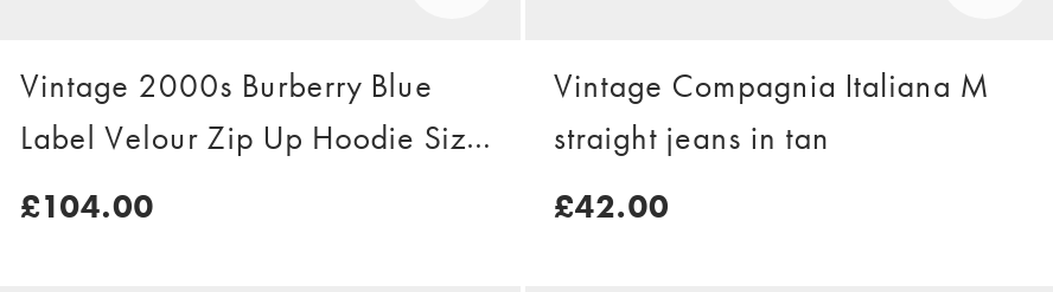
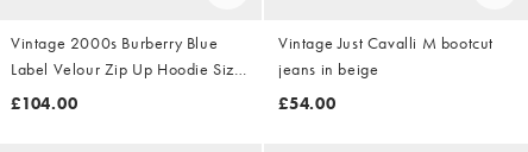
[554,63,990,157] Vintage Compagnia Italiana M | straight jeans in tan -> [278,31,494,79] Vintage Just Cavalli M bootcut | jeans in beige
[554,183,670,226] £42.00 -> [278,92,336,113] £54.00

